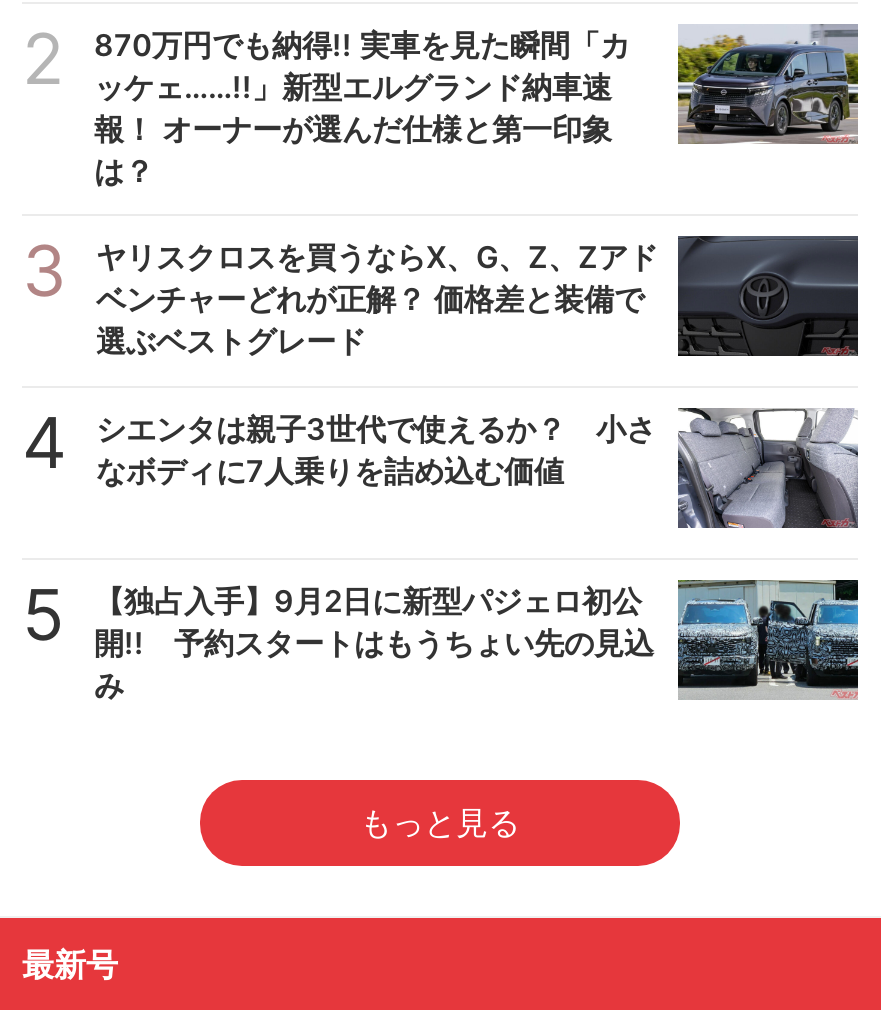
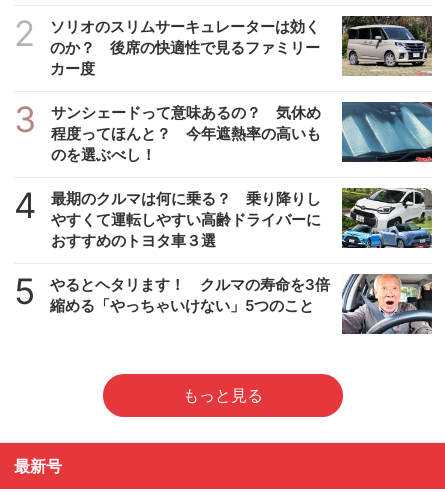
[94,24,858,190] [image] | 870万円でも納得!! 実車を見た瞬間「カ | ッケェ……!!」新型エルグランド納車速 | 報！ オーナーが選んだ仕様と第一印象 | は？ -> [50,15,432,78] [image] | ソリオのスリムサーキュレーターは効く | のか？ 後席の快適性で見るファミリー | カー度
[96,236,860,360] [image] | ヤリスクロスを買うならX、G、Z、Zアド | ベンチャーどれが正解？ 価格差と装備で | 選ぶベストグレード -> [51,102,433,164] [image] | サンシェードって意味あるの？ 気休め | 程度ってほんと？ 今年遮熱率の高いも | のを選ぶべし！
[96,408,858,528] [image] | シエンタは親子3世代で使えるか？ 小さ | なボディに7人乗りを詰め込む価値 -> [51,187,433,250] [image] | 最期のクルマは何に乗る？ 乗り降りし | やすくて運転しやすい高齢ドライバーに | おすすめのトヨタ車３選
[94,578,860,704] [image] | 【独占入手】9月2日に新型パジェロ初公 | 開!! 予約スタートはもうちょい先の見込 | み -> [50,274,433,334] [image] | やるとヘタリます！ クルマの寿命を3倍 | 縮める「やっちゃいけない」5つのこと

